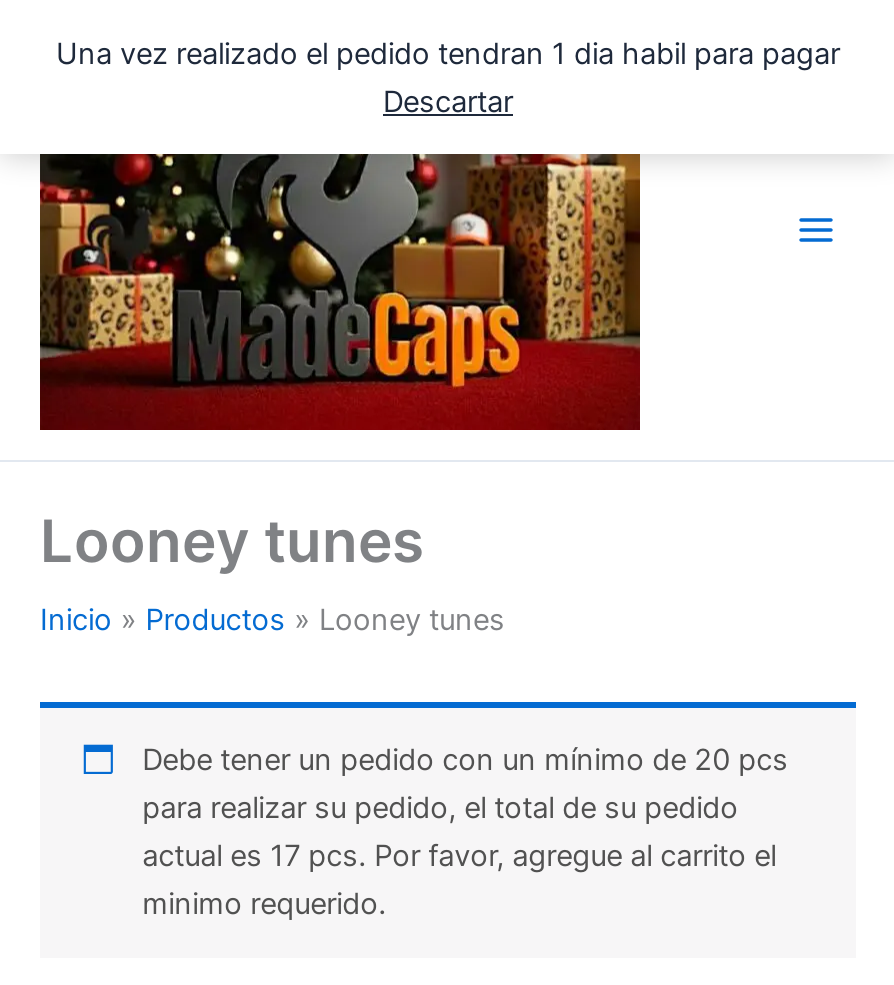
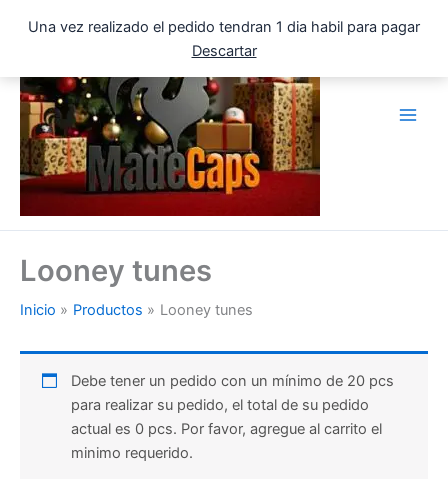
[142,839,776,875] actual es 17 pcs. Por favor, agregue al carrito el -> [71,420,382,438] actual es 0 pcs. Por favor, agregue al carrito el

